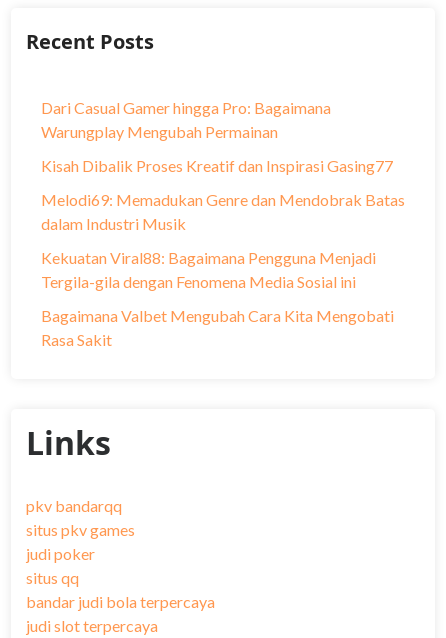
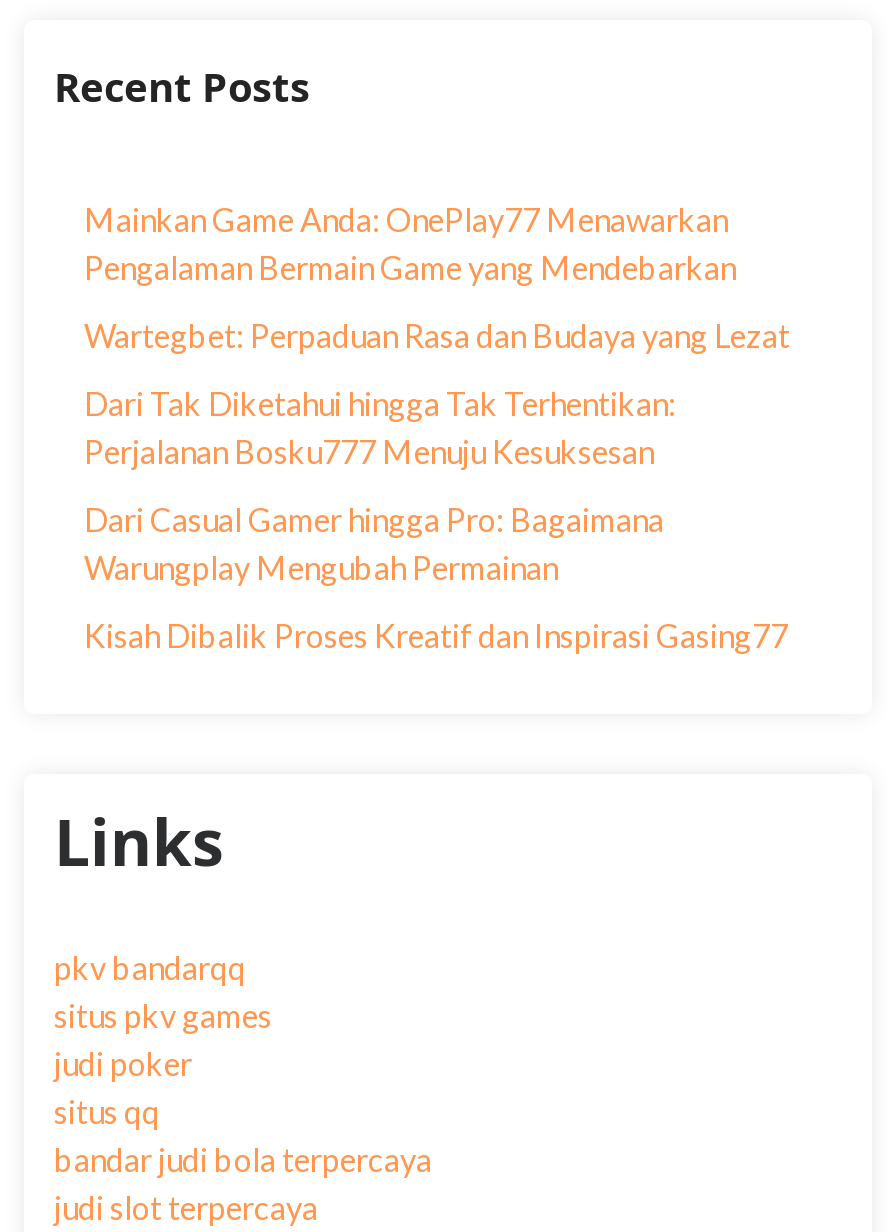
none -> [84,200,790,470] Mainkan Game Anda: OnePlay77 Menawarkan | Pengalaman Bermain Game yang Mendebarkan | Wartegbet: Perpaduan Rasa dan Budaya yang Lezat | Dari Tak Diketahui hingga Tak Terhentikan: | Perjalanan Bosku777 Menuju Kesuksesan
moved [41,98,393,175] -> [84,500,788,654]: Dari Casual Gamer hingga Pro: Bagaimana | Warungplay Mengubah Permainan | Kisah Dibalik Proses Kreatif dan Inspirasi Gasing77
[41,190,405,349] Melodi69: Memadukan Genre dan Mendobrak Batas | dalam Industri Musik | Kekuatan Viral88: Bagaimana Pengguna Menjadi | Tergila-gila dengan Fenomena Media Sosial ini | Bagaimana Valbet Mengubah Cara Kita Mengobati | Rasa Sakit -> none

